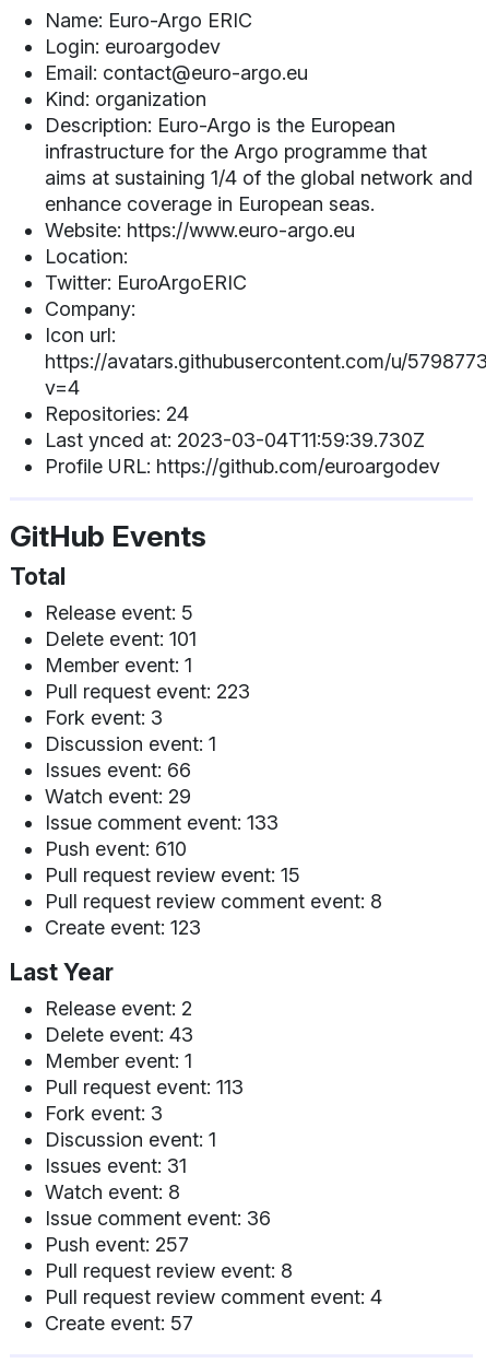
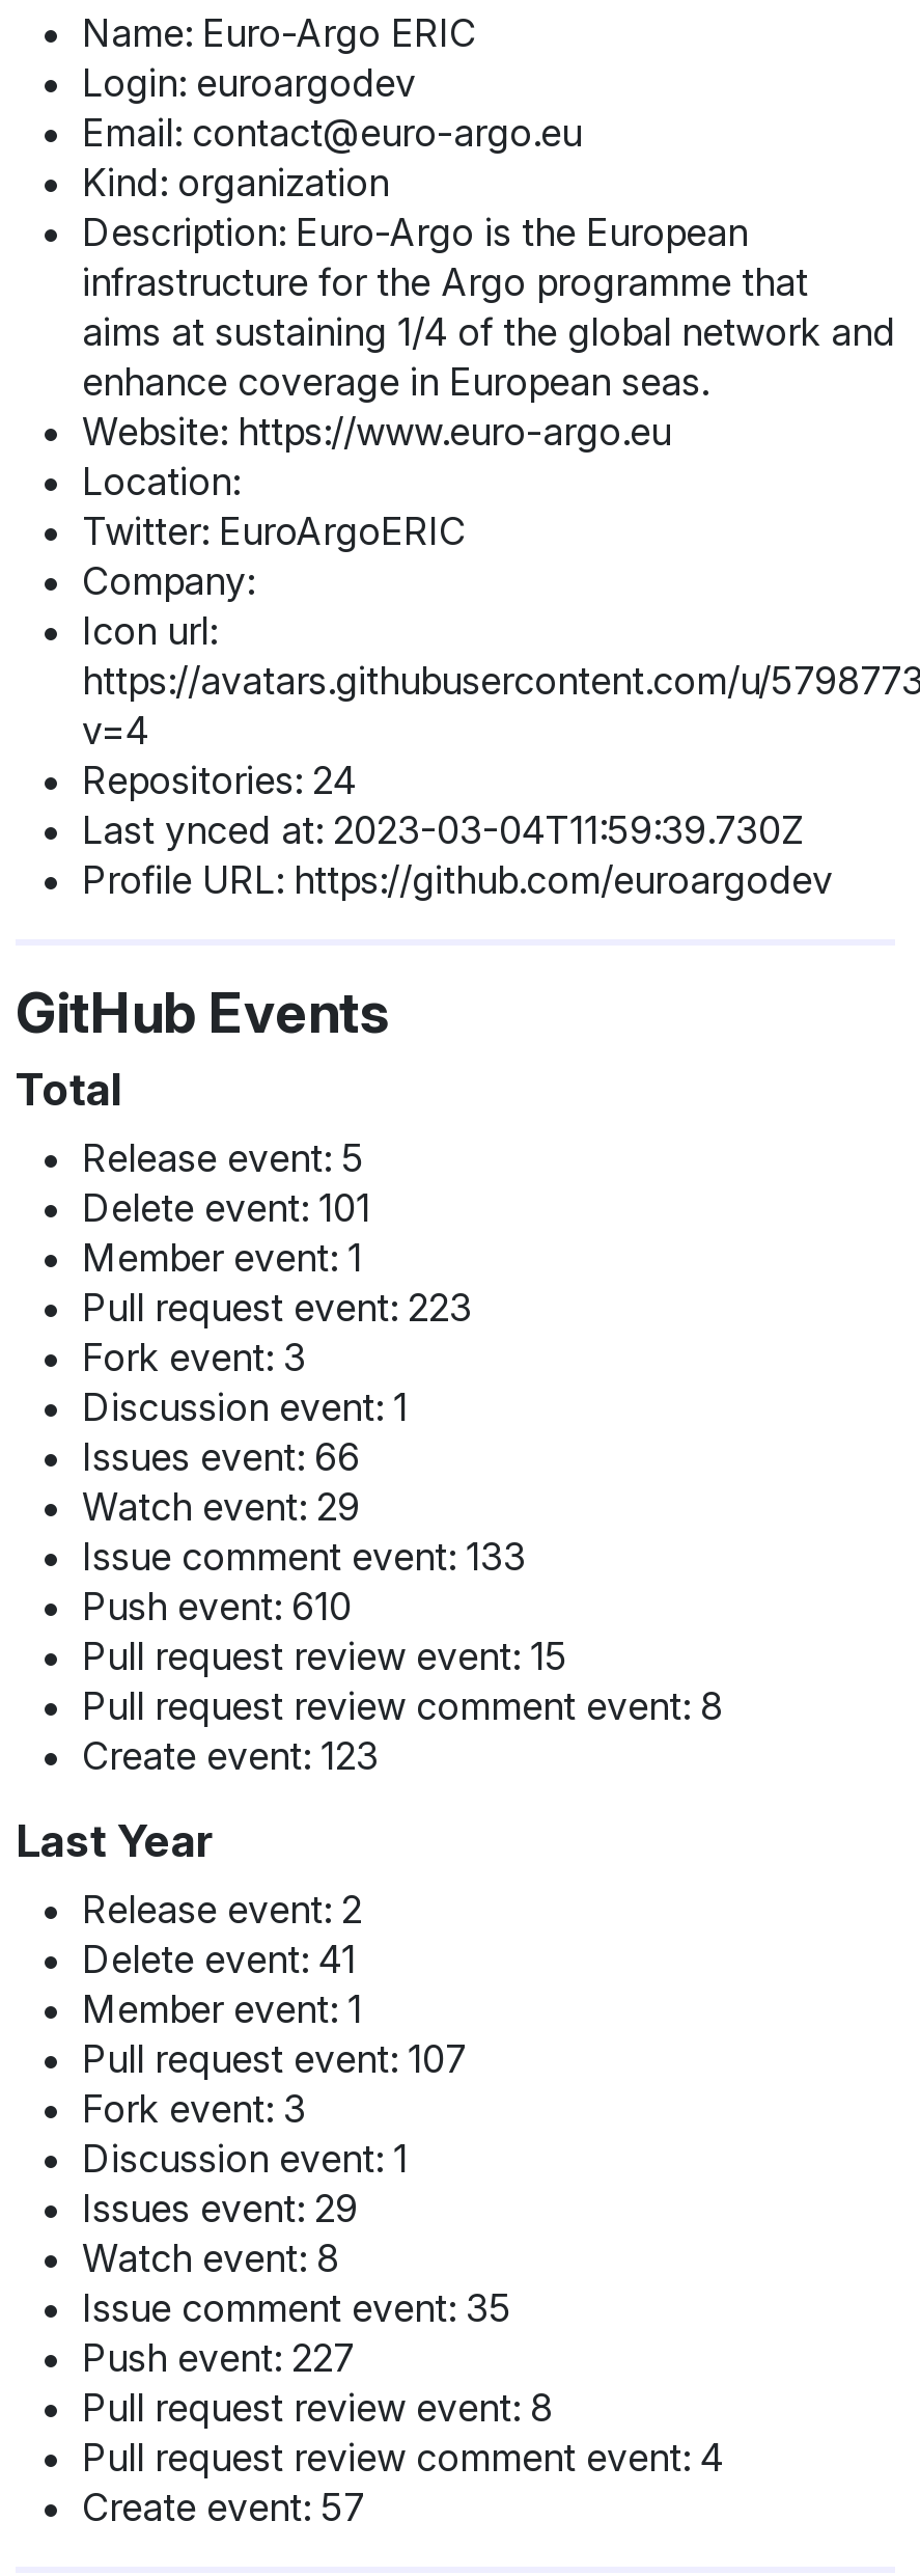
[45,1023,193,1046] Delete event: 43 -> [82,1937,356,1980] Delete event: 41
[45,1075,244,1098] Pull request event: 113 -> [82,2037,466,2080] Pull request event: 107
[45,1154,187,1177] Issues event: 31 -> [82,2186,358,2230] Issues event: 29
[45,1206,271,1229] Issue comment event: 36 -> [82,2286,511,2329] Issue comment event: 35
[45,1232,189,1255] Push event: 257 -> [82,2335,354,2379] Push event: 227

